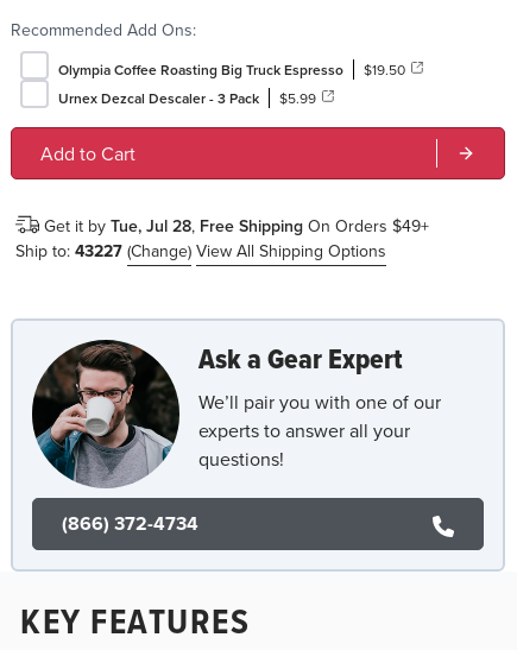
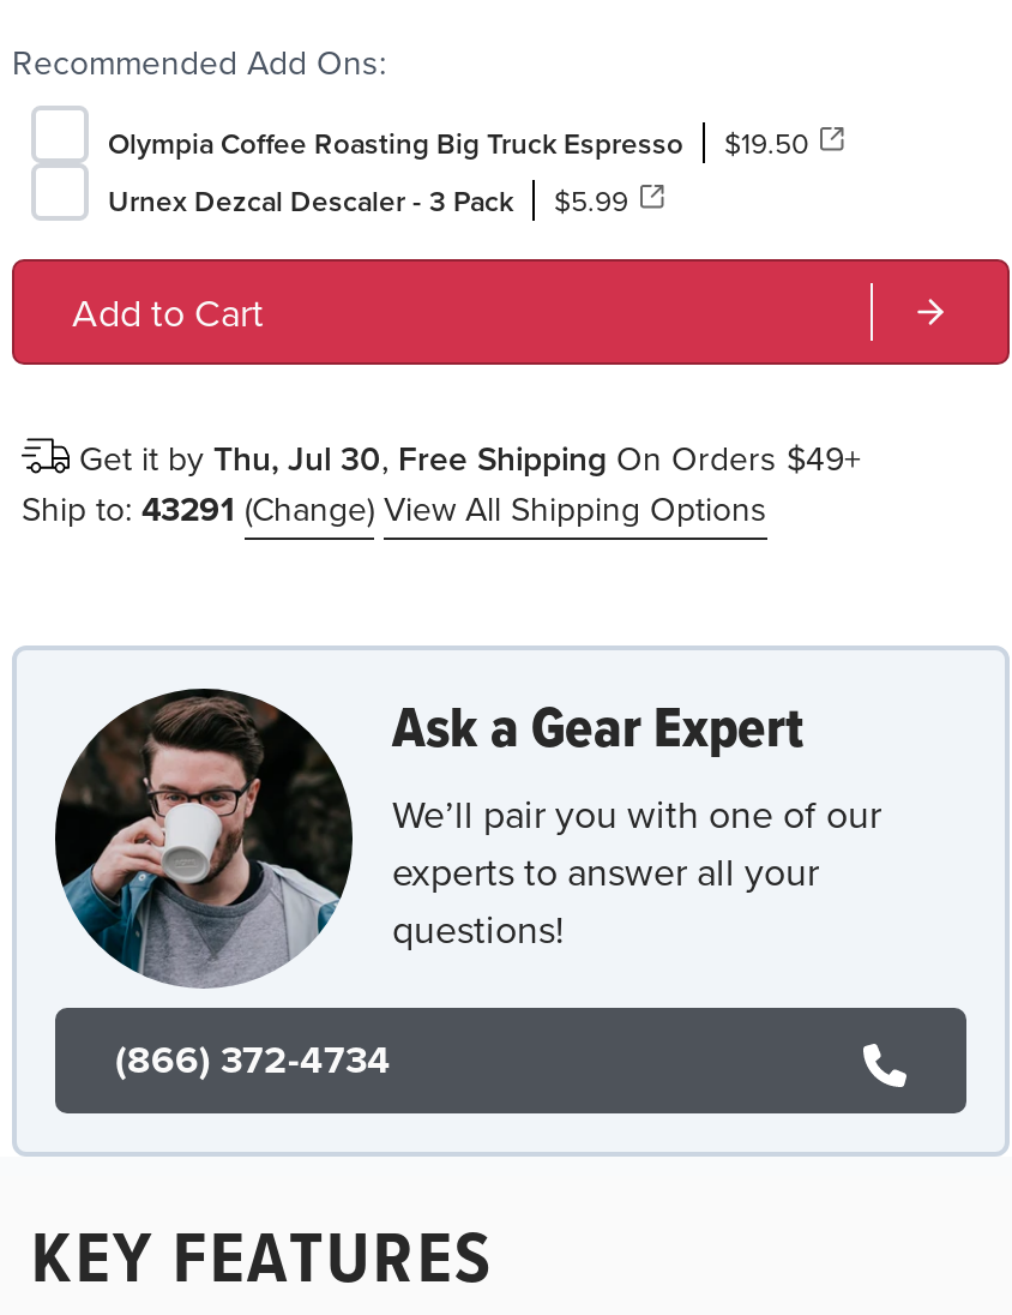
[39,214,429,238] Get it by Tue, Jul 28, Free Shipping On Orders $49+ -> [70,435,861,483] Get it by Thu, Jul 30, Free Shipping On Orders $49+
[15,239,386,263] Ship to: 43227 (Change) View All Shipping Options -> [22,486,767,534] Ship to: 43291 (Change) View All Shipping Options

